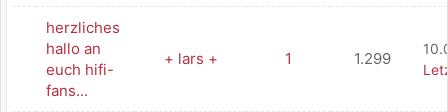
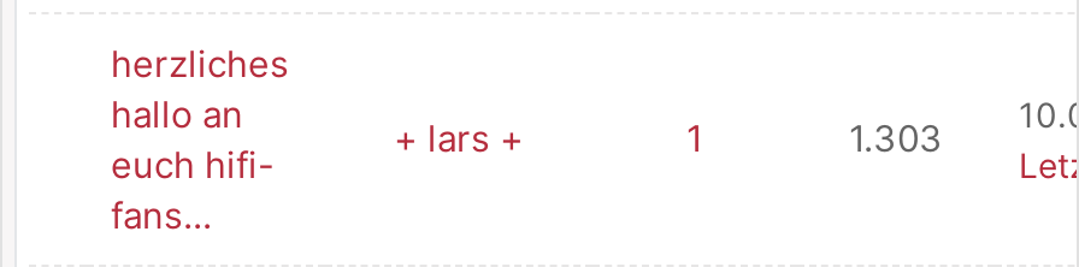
[353,49,390,68] 1.299 -> [849,115,943,161] 1.303

